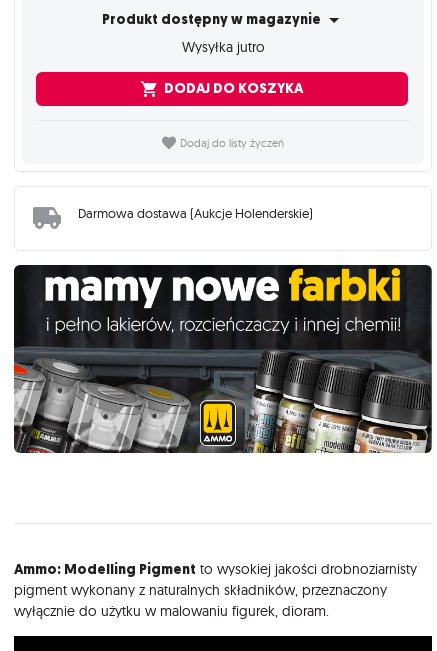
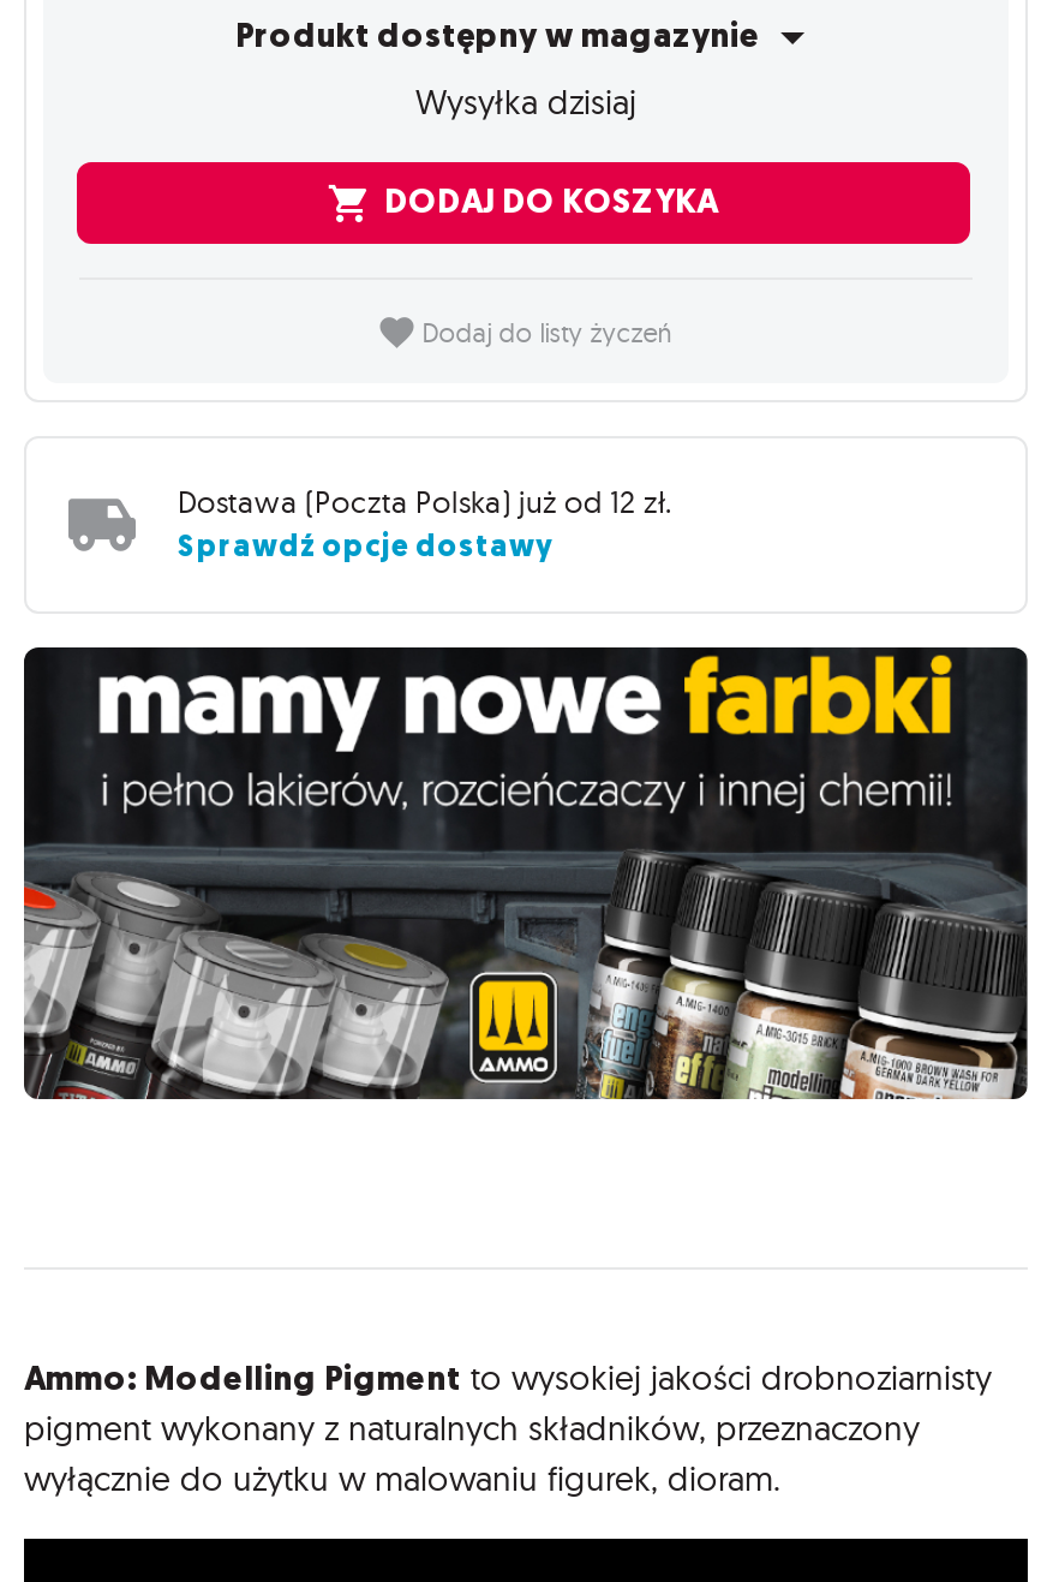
[181,38,264,56] Wysyłka jutro -> [415,80,636,123] Wysyłka dzisiaj
[78,205,313,221] Darmowa dostawa (Aukcje Holenderskie) -> [178,482,672,566] Dostawa (Poczta Polska) już od 12 zł. | Sprawdź opcje dostawy

